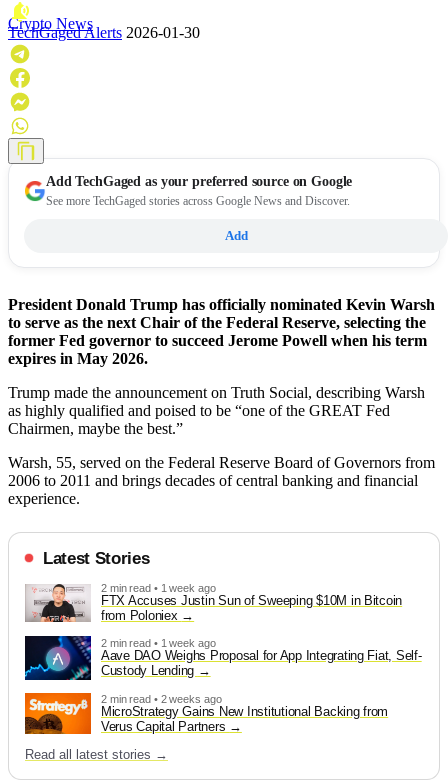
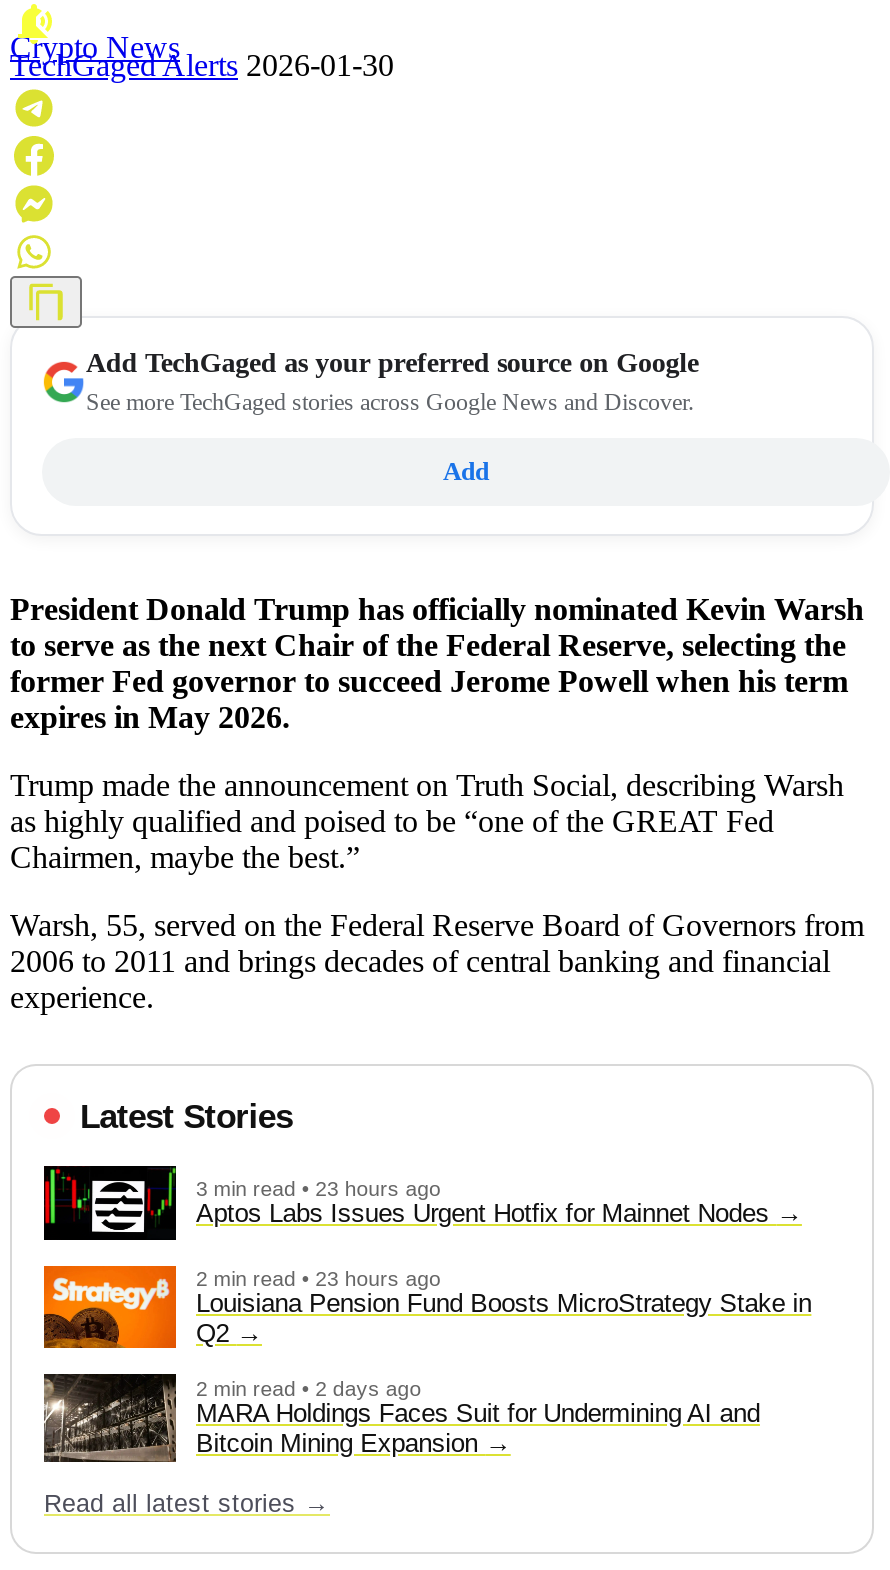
[25,582,402,623] [image] | 2 min read • 1 week ago | FTX Accuses Justin Sun of Sweeping $10M in Bitcoin | from Poloniex -> [42,1164,776,1242] [image] | 3 min read • 23 hours ago | Aptos Labs Issues Urgent Hotfix for Mainnet Nodes
[24,635,422,681] [image] | 2 min read • 1 week ago | Aave DAO Weighs Proposal for App Integrating Fiat, Self- | Custody Lending -> [42,1264,811,1354] [image] | 2 min read • 23 hours ago | Louisiana Pension Fund Boosts MicroStrategy Stake in | Q2
[24,690,388,735] [image] | 2 min read • 2 weeks ago | MicroStrategy Gains New Institutional Backing from | Verus Capital Partners -> [42,1372,760,1464] [image] | 2 min read • 2 days ago | MARA Holdings Faces Suit for Undermining AI and | Bitcoin Mining Expansion

